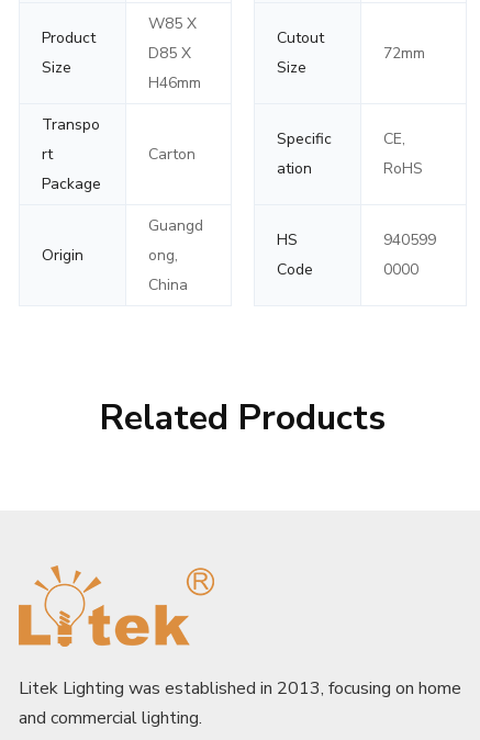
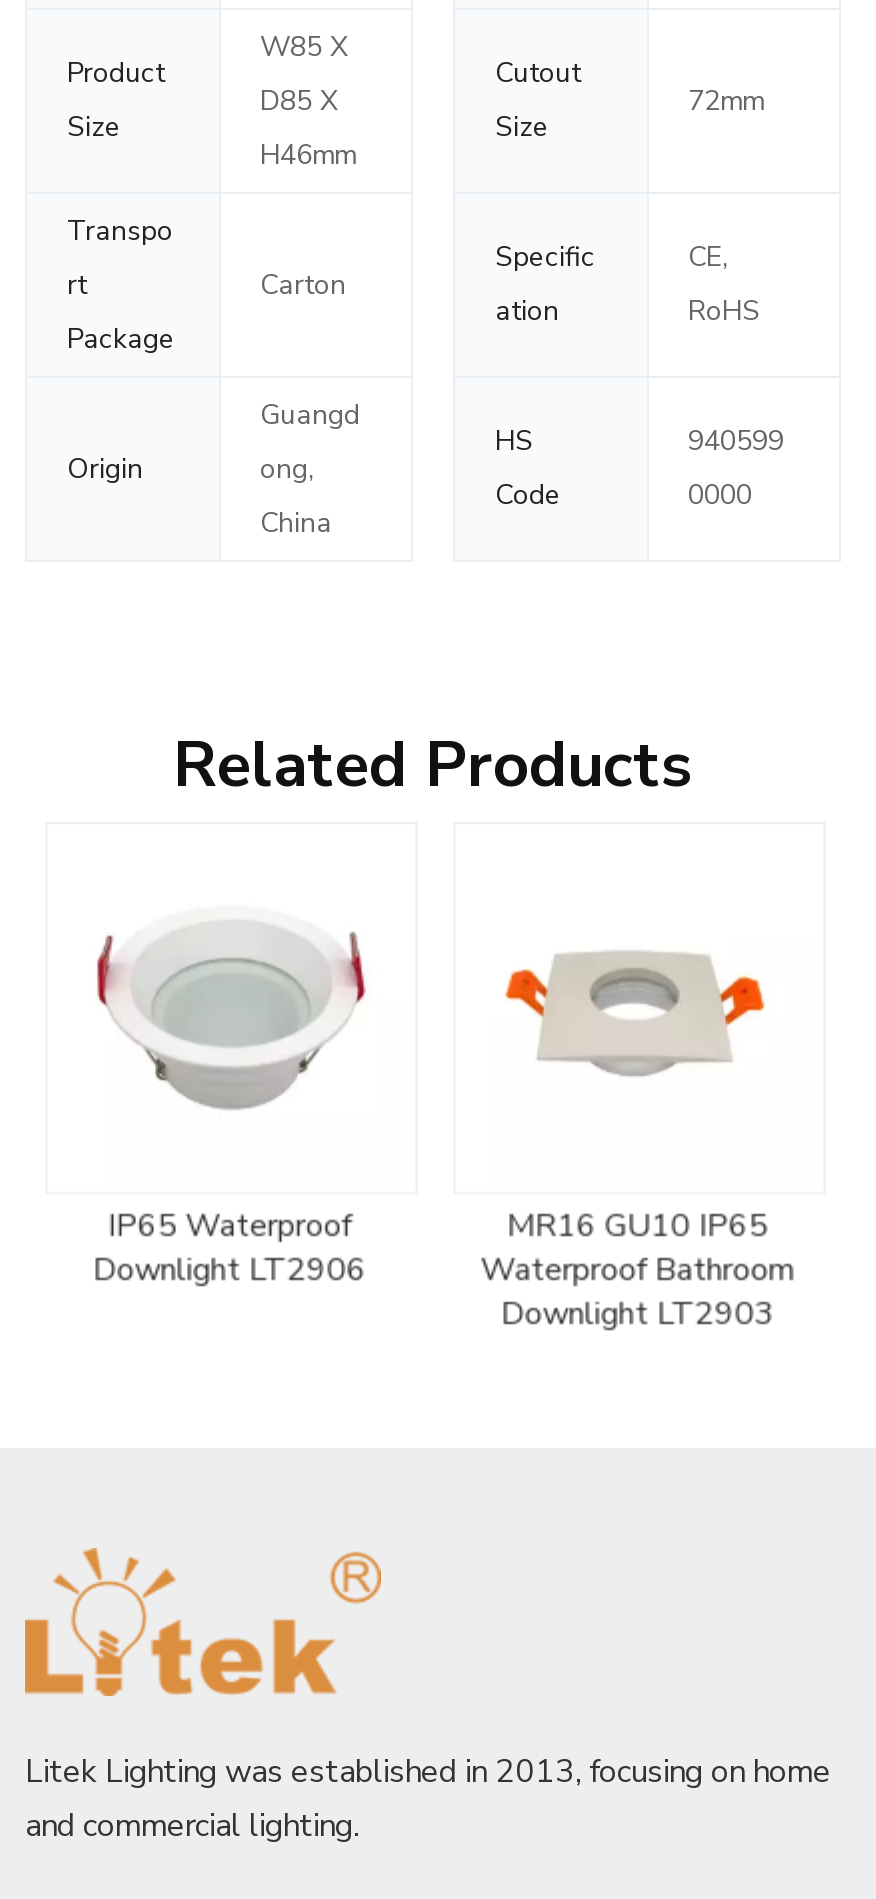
none -> [92,1203,366,1291] IP65 Waterproof | Downlight LT2906
none -> [95,920,367,1110] [image]
none -> [480,1203,794,1335] MR16 GU10 IP65 | Waterproof Bathroom | Downlight LT2903
none -> [505,952,765,1076] [image]

